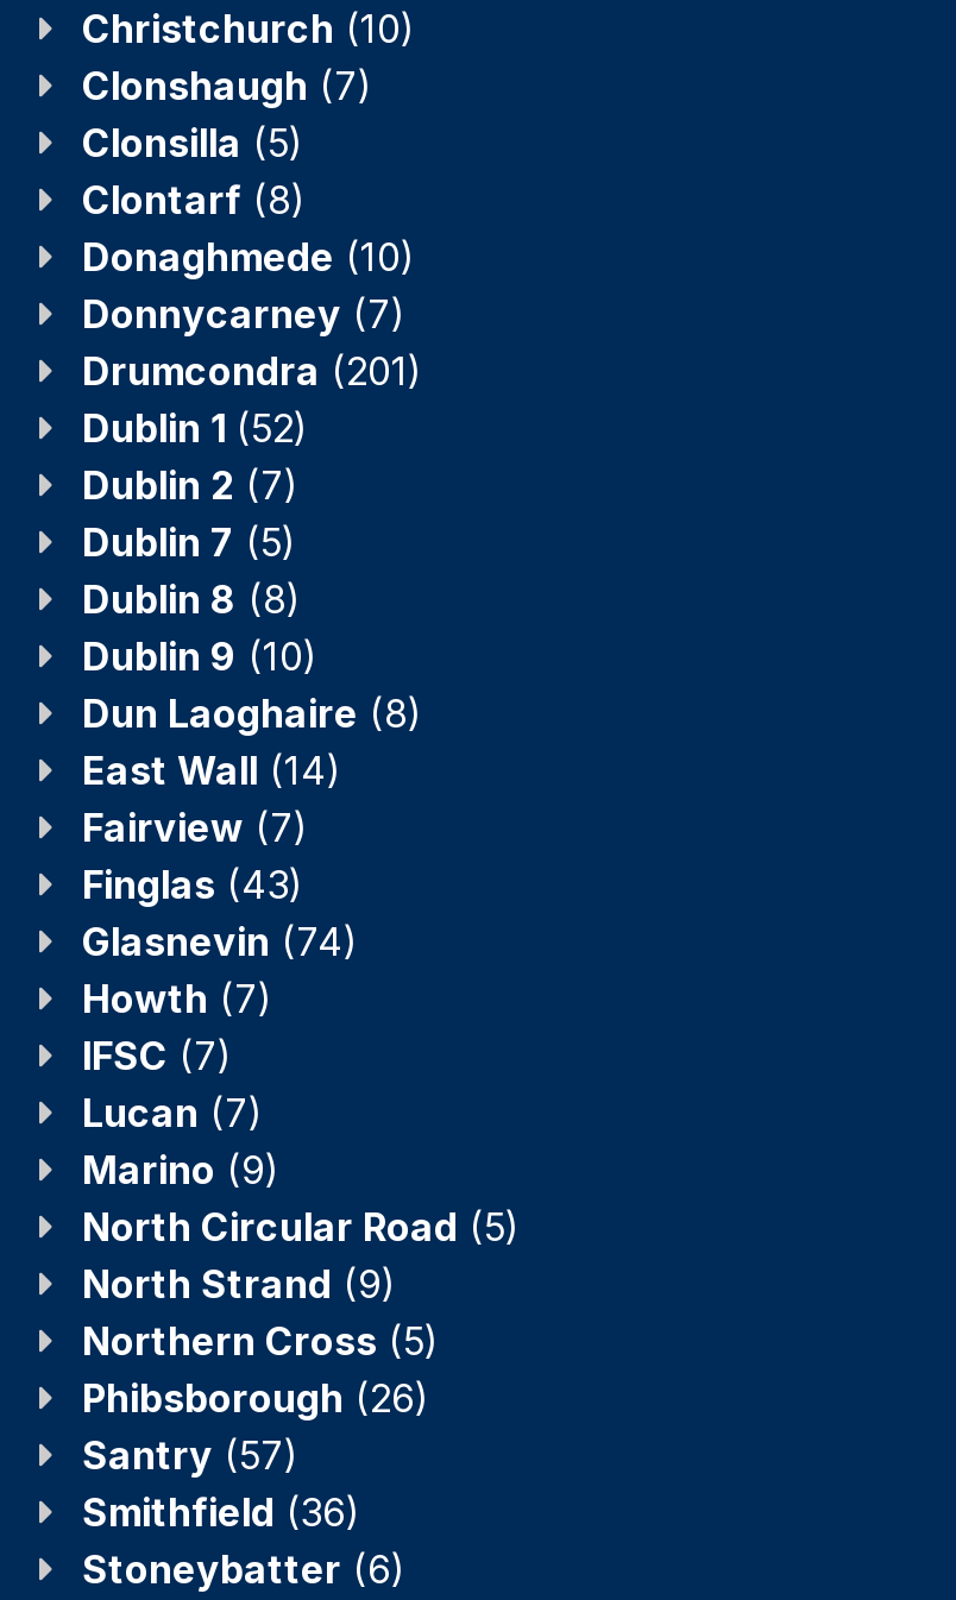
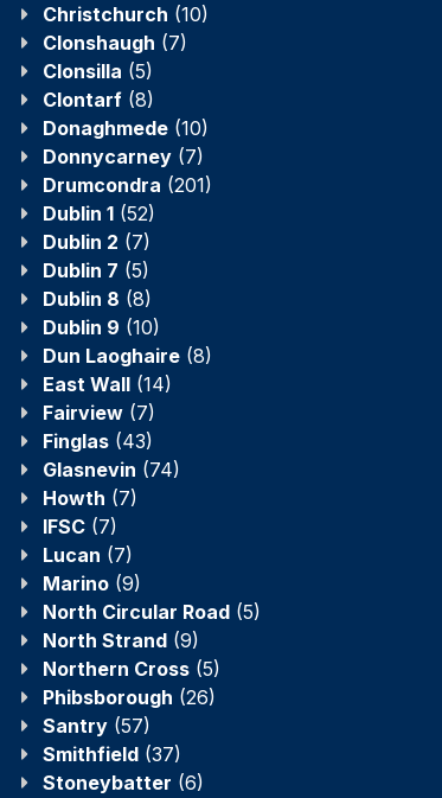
[82,1489,360,1537] Smithfield (36) -> [43,743,181,767] Smithfield (37)

